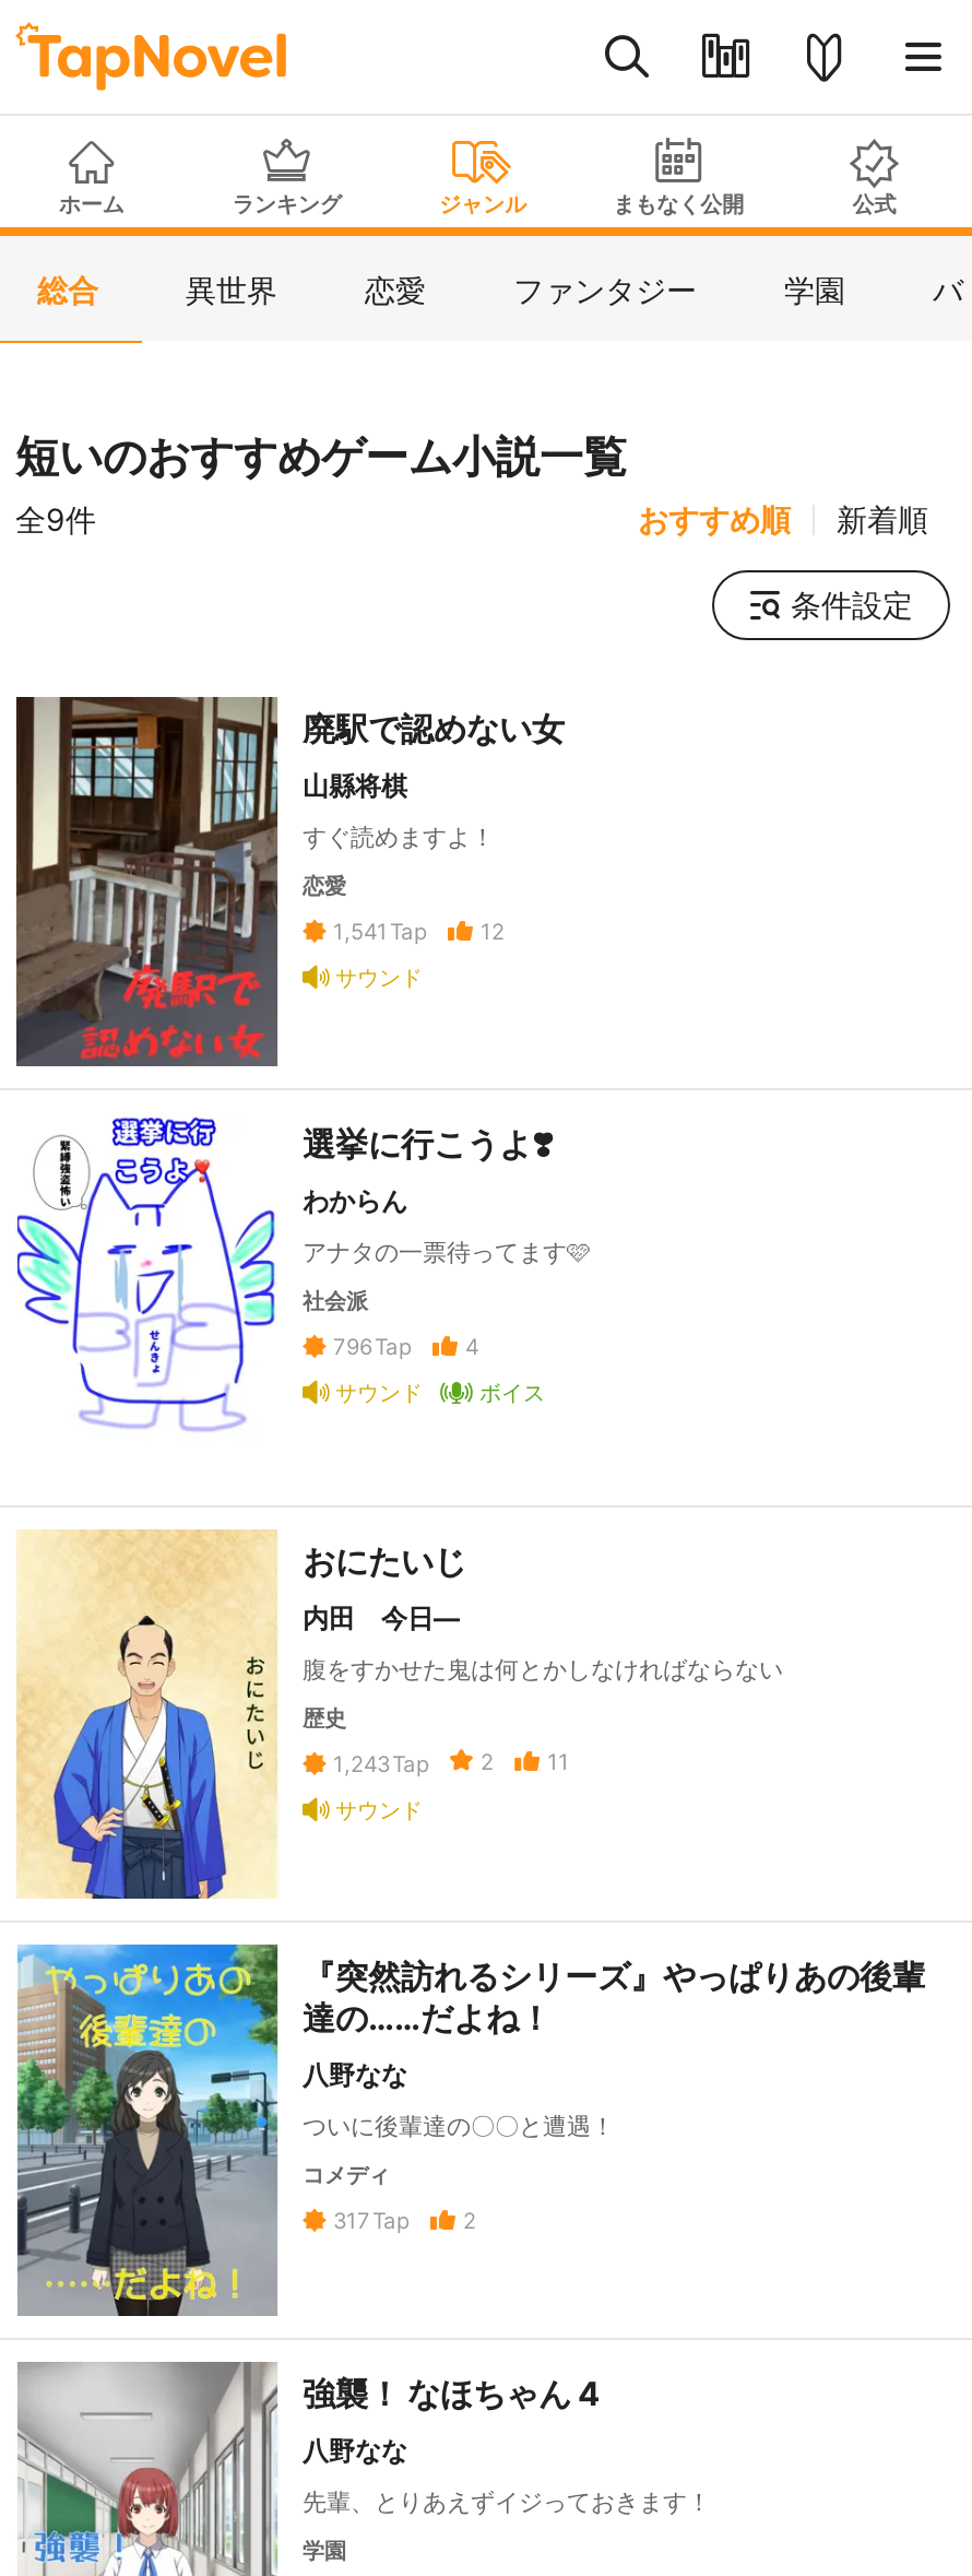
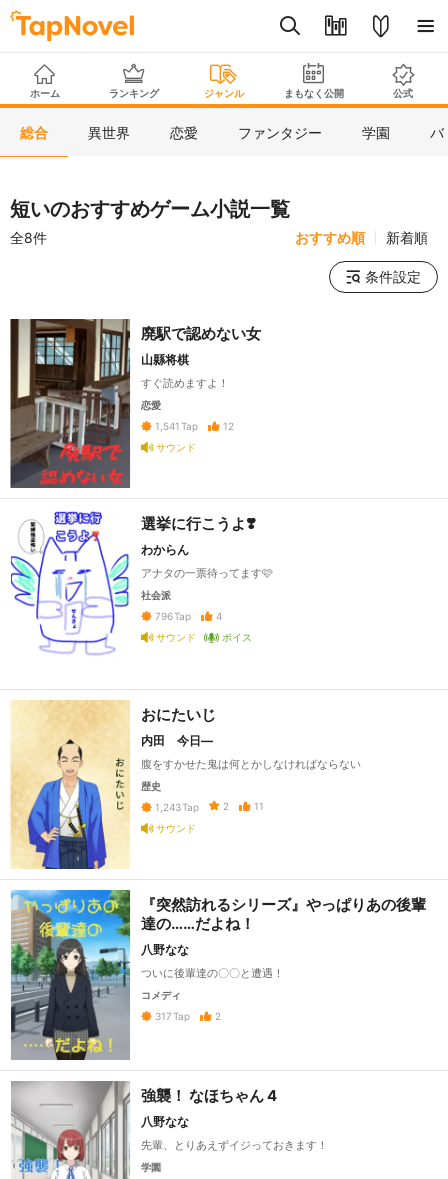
[15,500,96,537] 全9件 -> [10,229,47,246] 全8件

